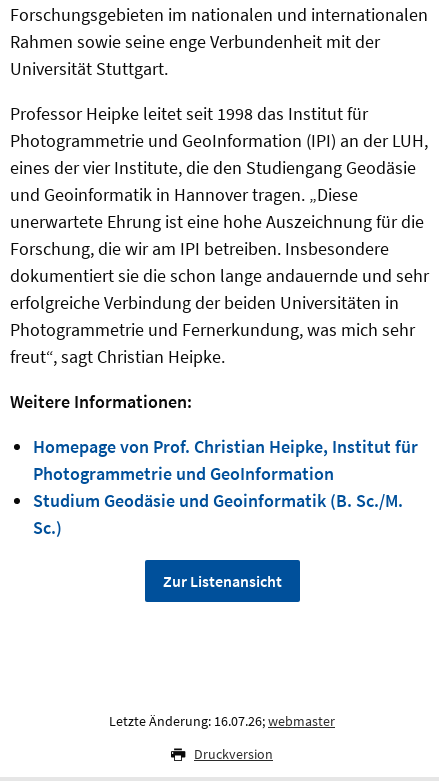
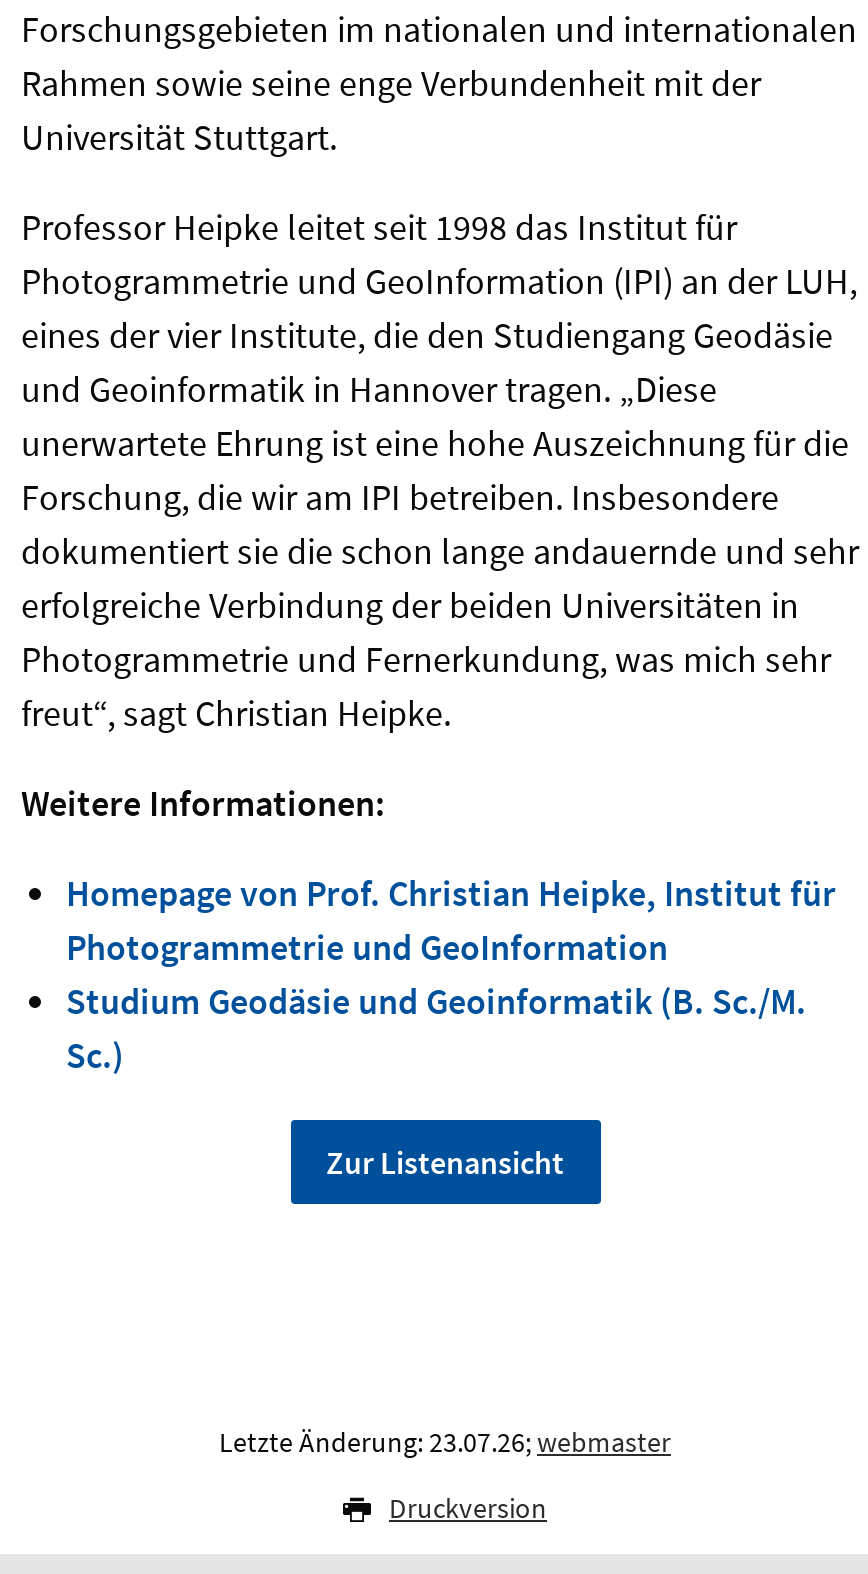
[109,712,335,730] Letzte Änderung: 16.07.26; webmaster -> [219,1424,671,1460] Letzte Änderung: 23.07.26; webmaster

